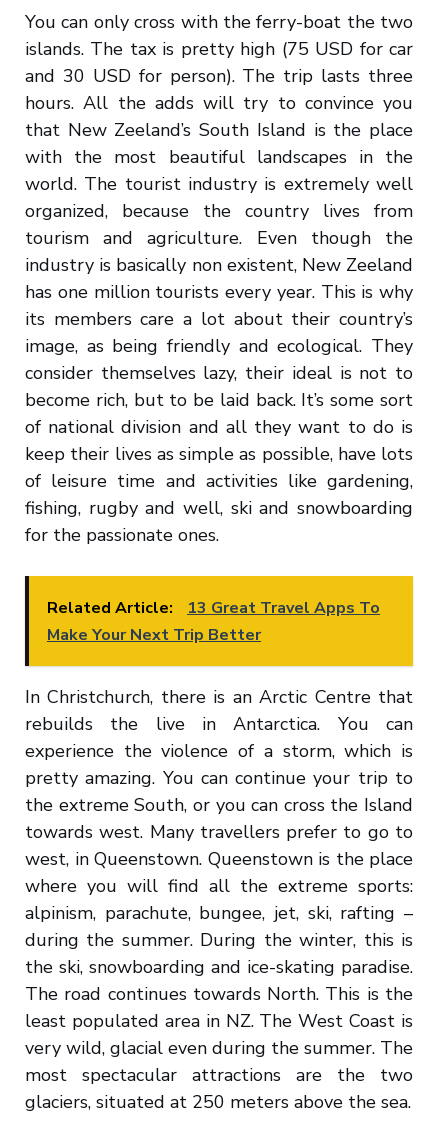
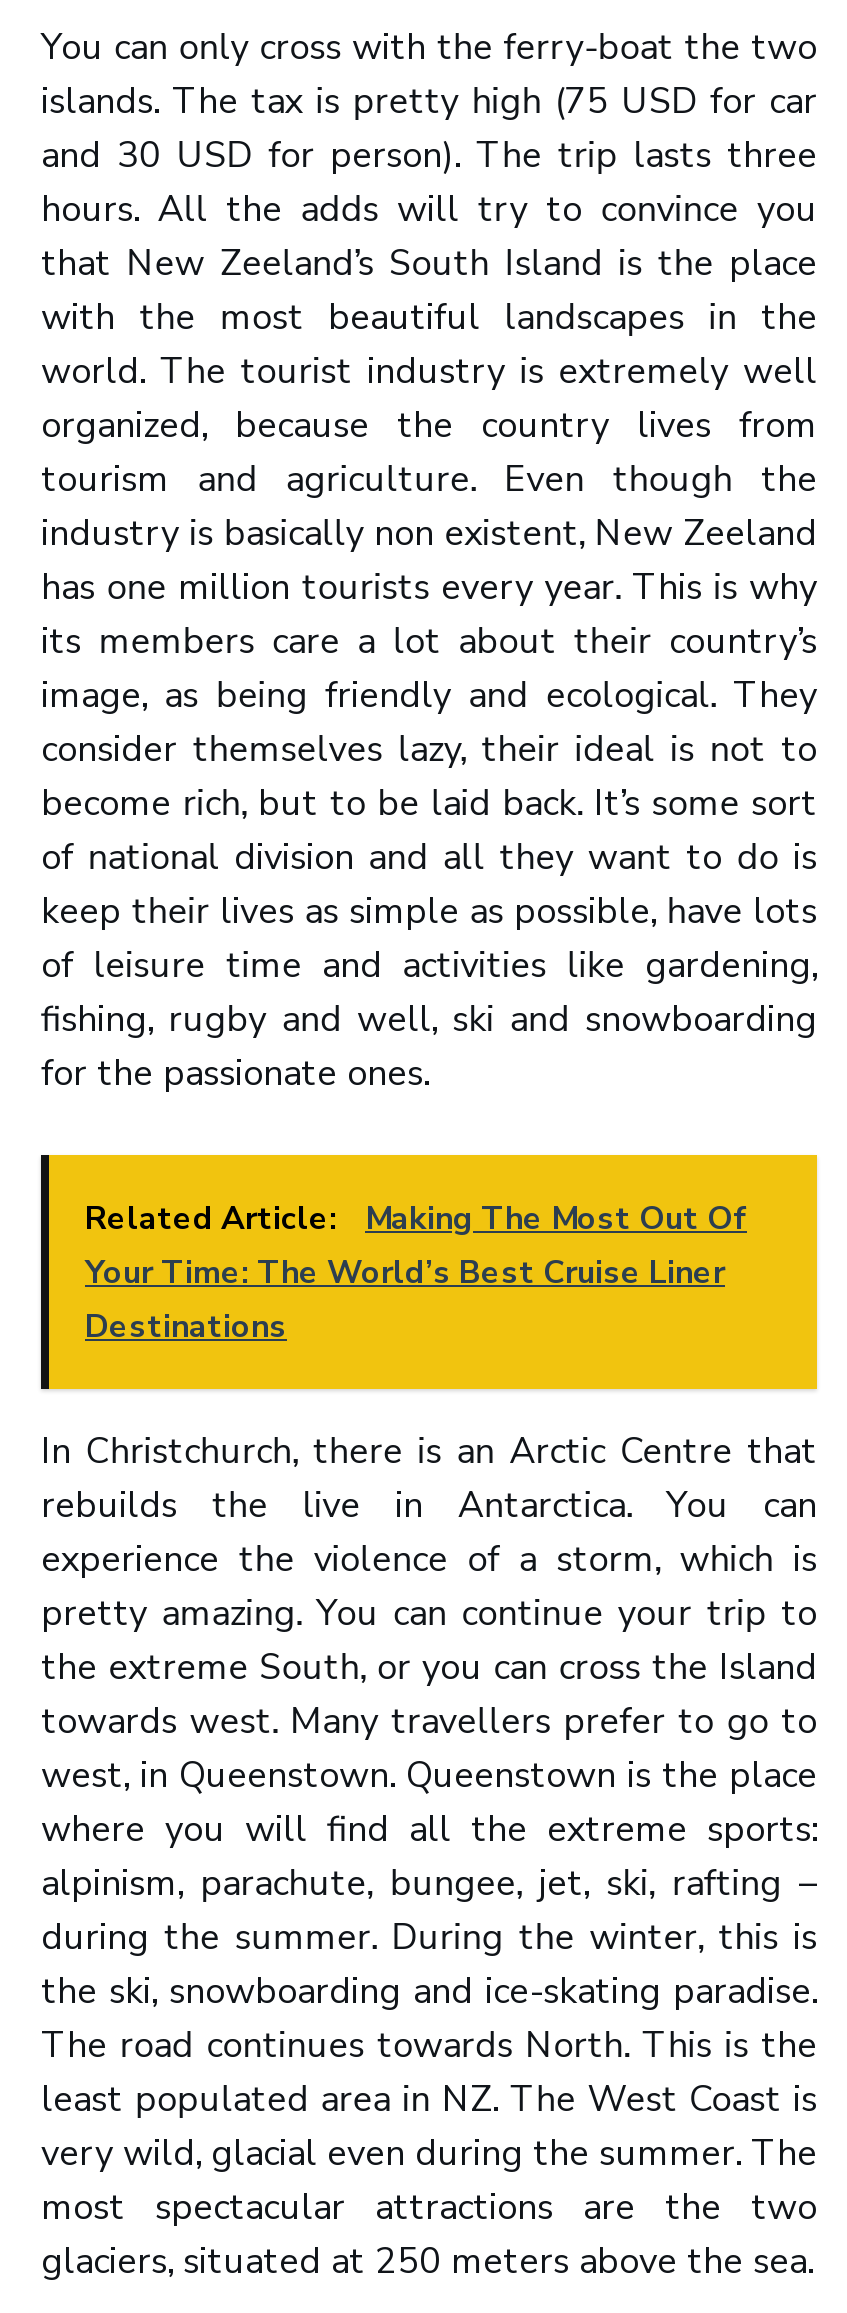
[47,597,380,646] Related Article: 13 Great Travel Apps To | Make Your Next Trip Better -> [85,1197,747,1349] Related Article: Making The Most Out Of | Your Time: The World’s Best Cruise Liner | Destinations

